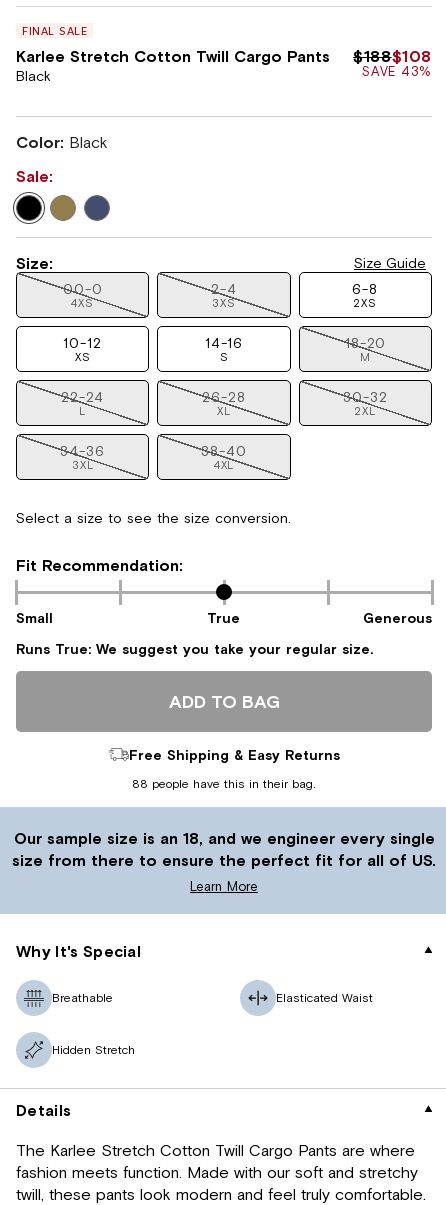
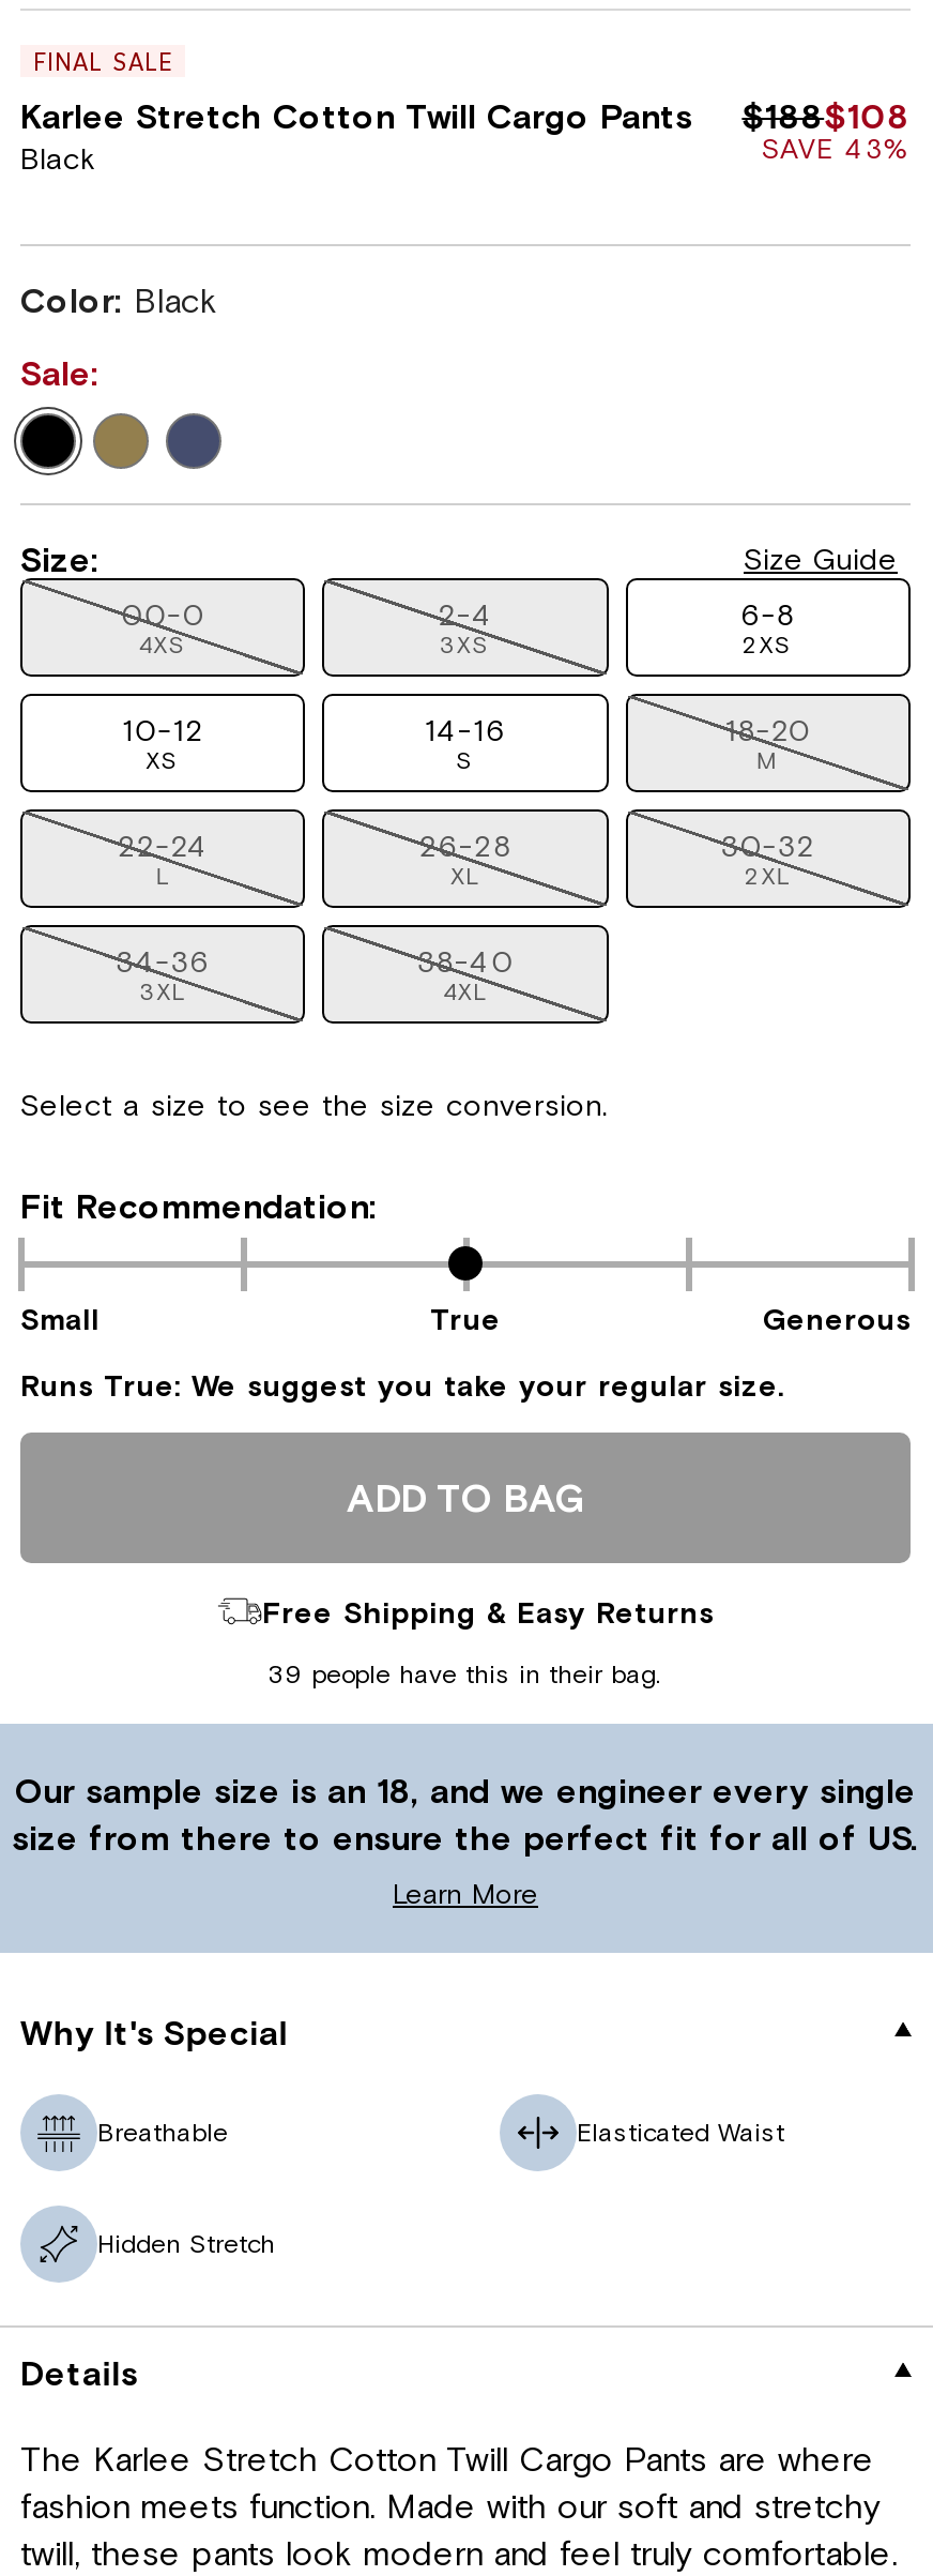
[132,777,316,791] 88 people have this in their bag. -> [269,1660,662,1690] 39 people have this in their bag.

